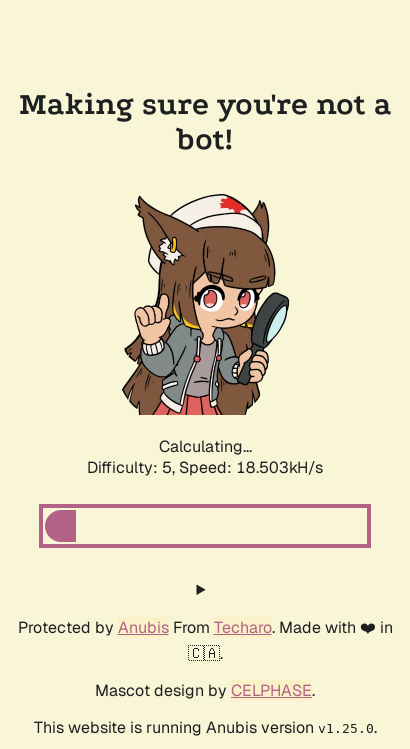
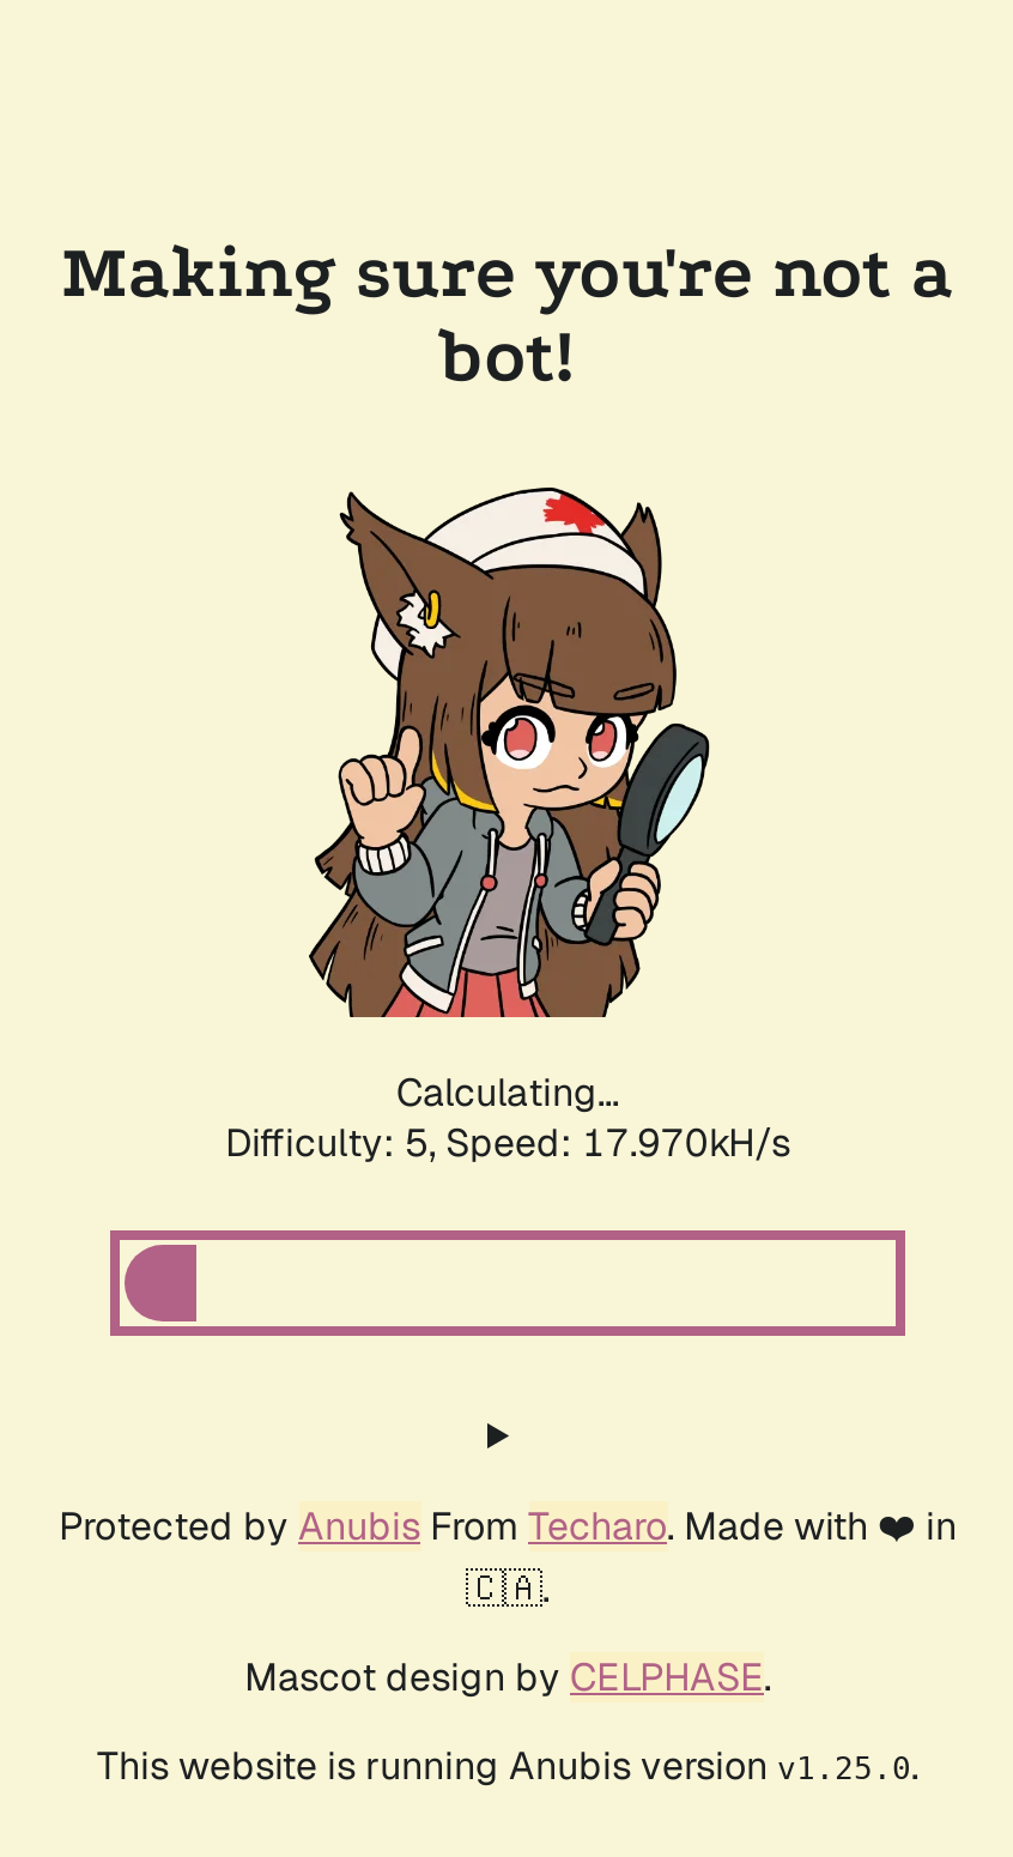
[87,457,323,478] Difficulty: 5, Speed: 18.503kH/s -> [225,1118,790,1168] Difficulty: 5, Speed: 17.970kH/s

